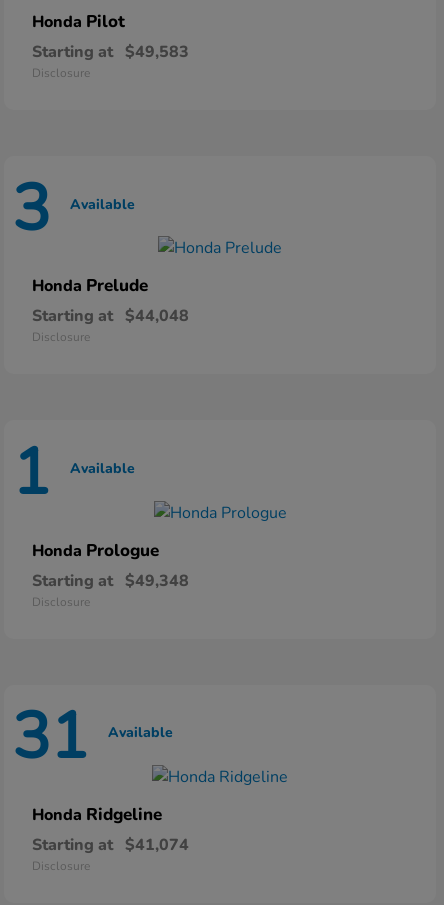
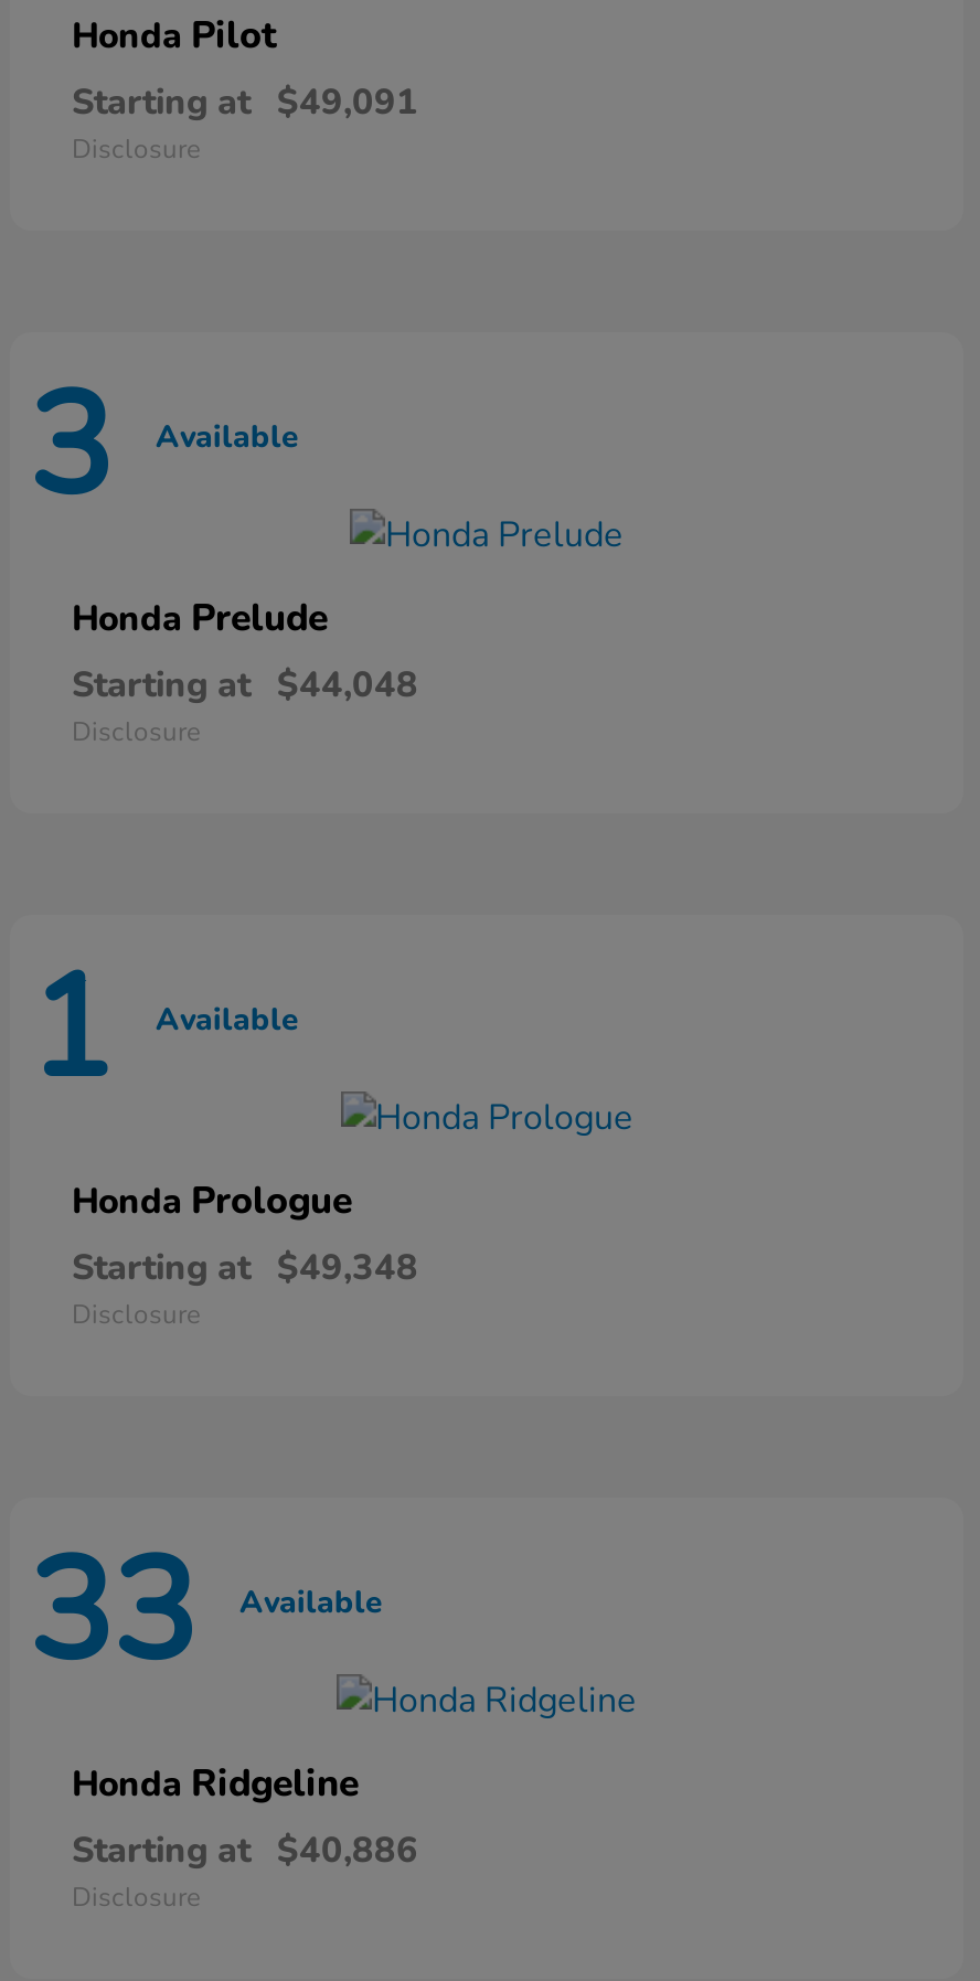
[32,41,189,63] Starting at $49,583 -> [72,78,418,126] Starting at $49,091
[12,693,173,781] 31 Available -> [28,1516,383,1711] 33 Available
[32,834,189,856] Starting at $41,074 -> [72,1827,418,1875] Starting at $40,886

